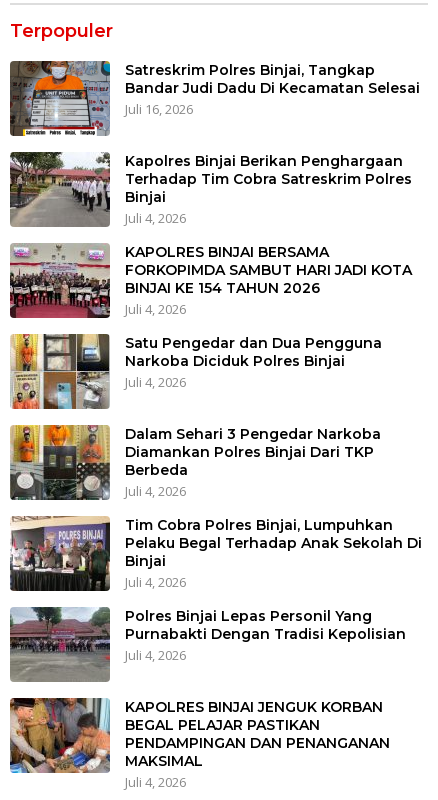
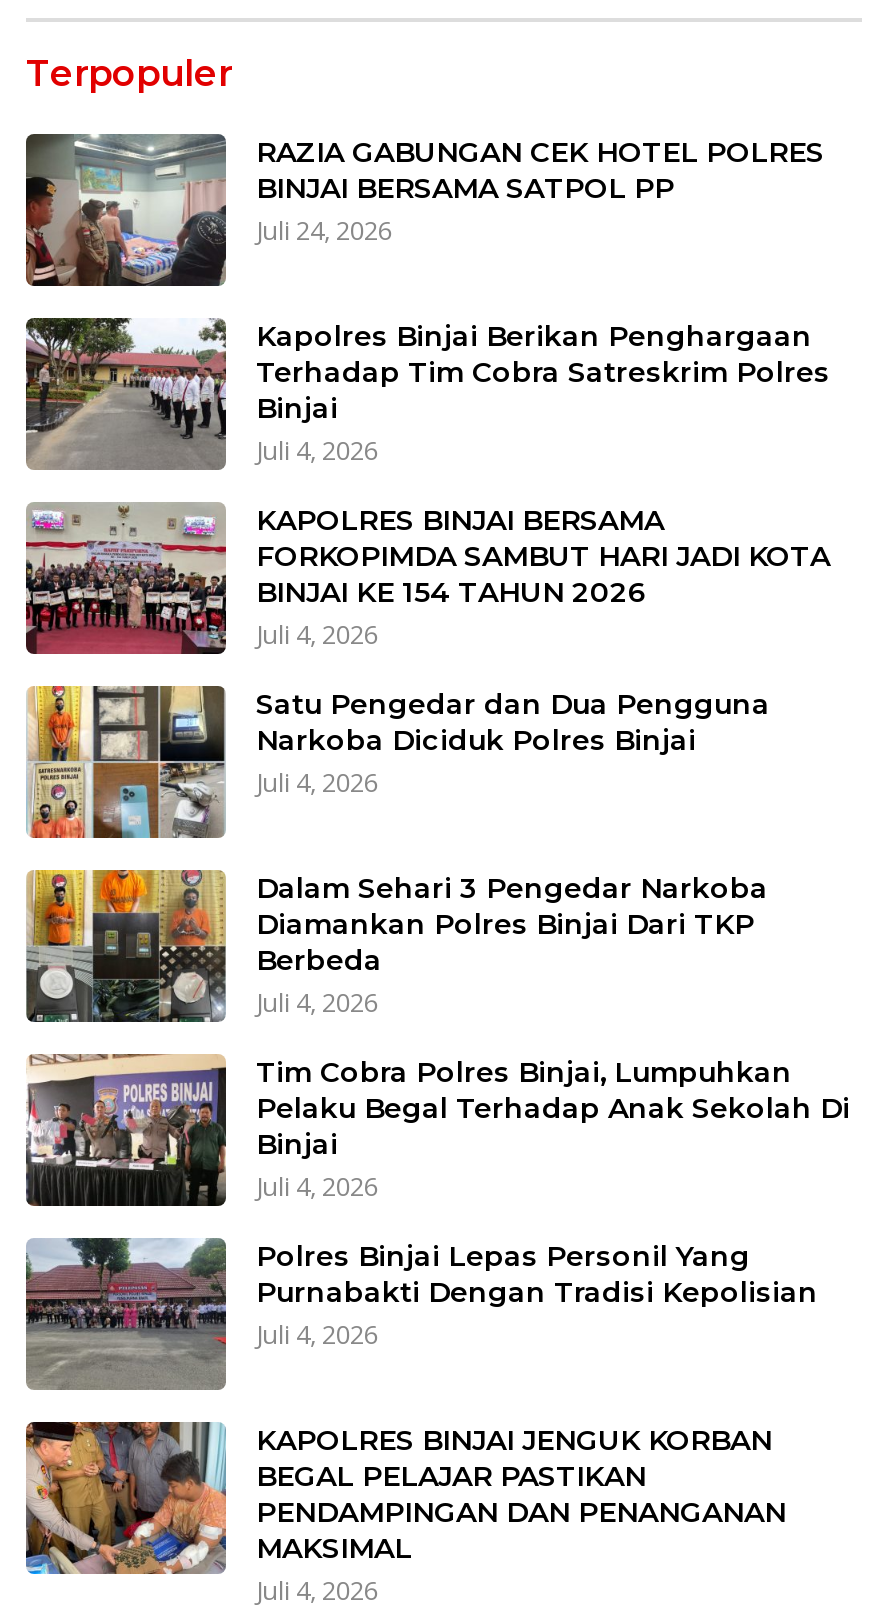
[10,60,420,137] [image] | Satreskrim Polres Binjai, Tangkap | Bandar Judi Dadu Di Kecamatan Selesai | Juli 16, 2026 -> [26,132,824,288] [image] | RAZIA GABUNGAN CEK HOTEL POLRES | BINJAI BERSAMA SATPOL PP | Juli 24, 2026

